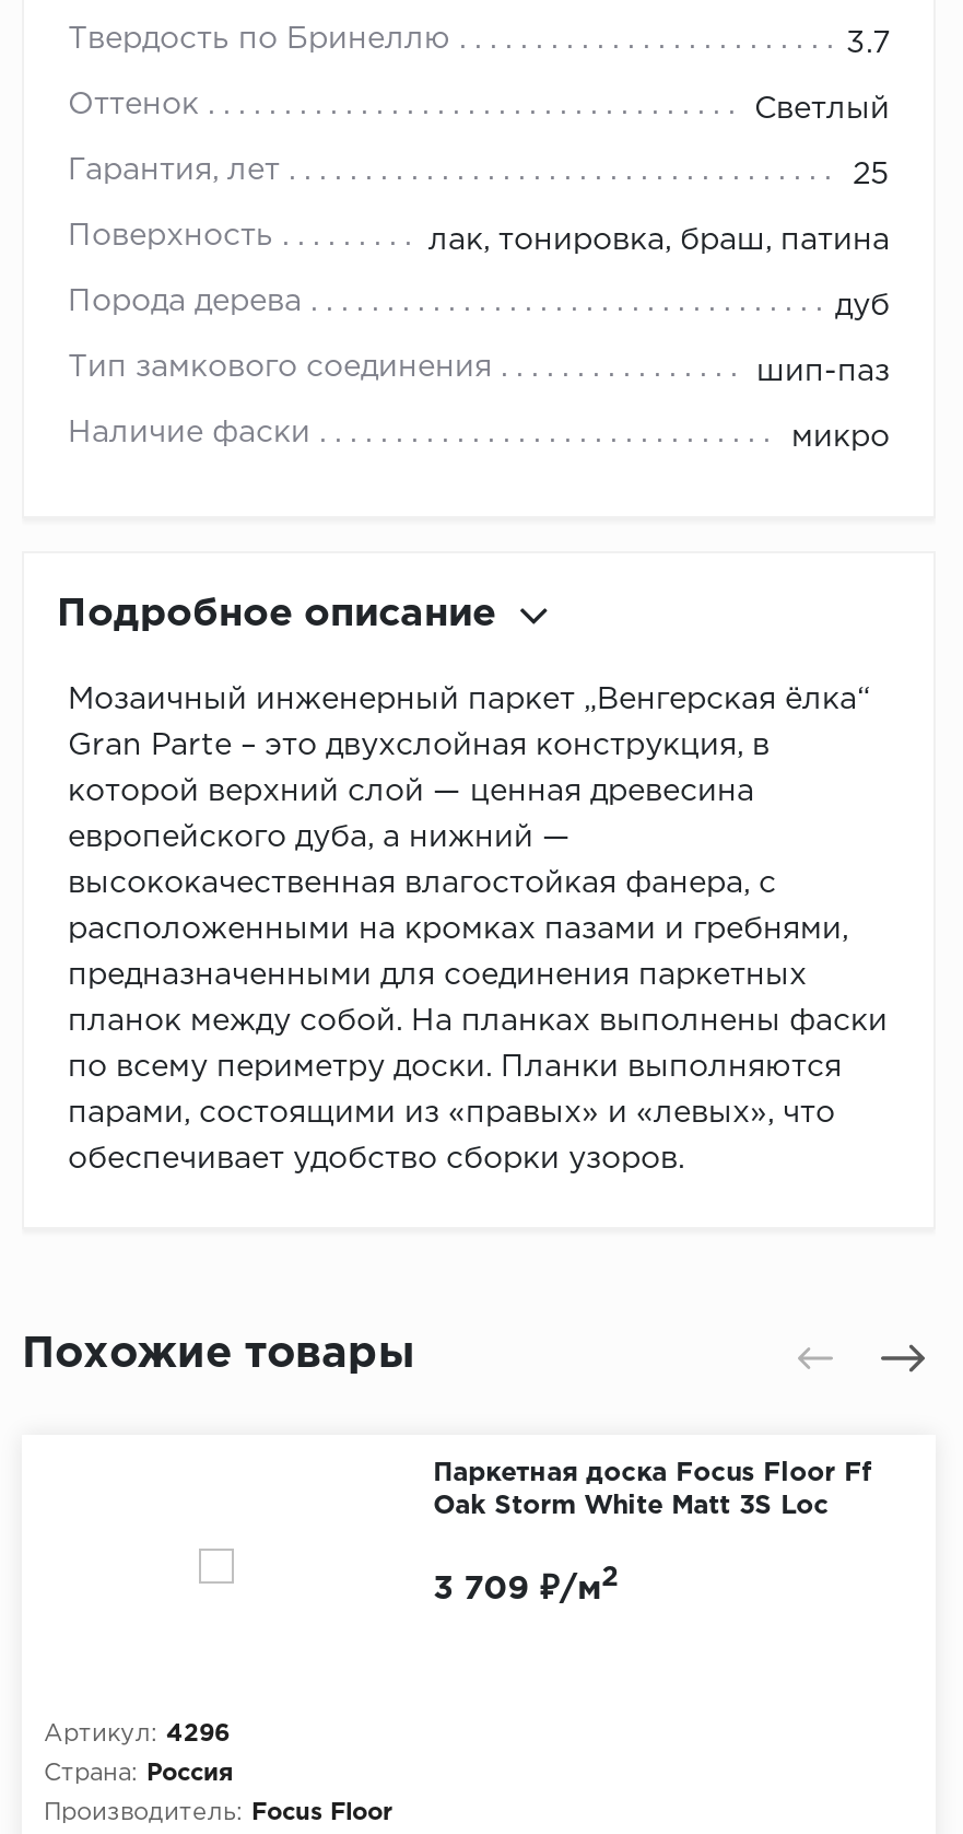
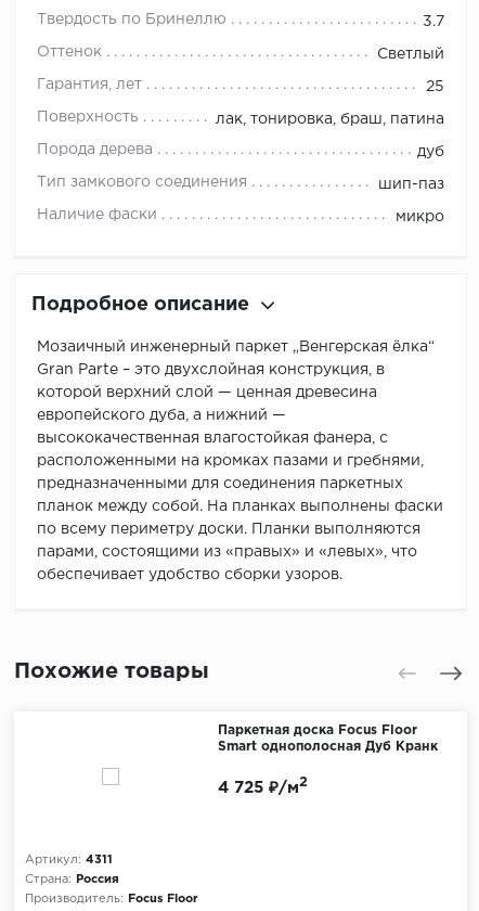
[433,1462,872,1518] Паркетная доска Focus Floor Ff | Oak Storm White Matt 3S Loc -> [218,725,438,753] Паркетная доска Focus Floor | Smart однополосная Дуб Кранк
[433,1566,619,1604] 3 709 ₽/м2 -> [218,777,308,795] 4 725 ₽/м2
[44,1724,230,1746] Артикул: 4296 -> [25,855,113,866] Артикул: 4311

